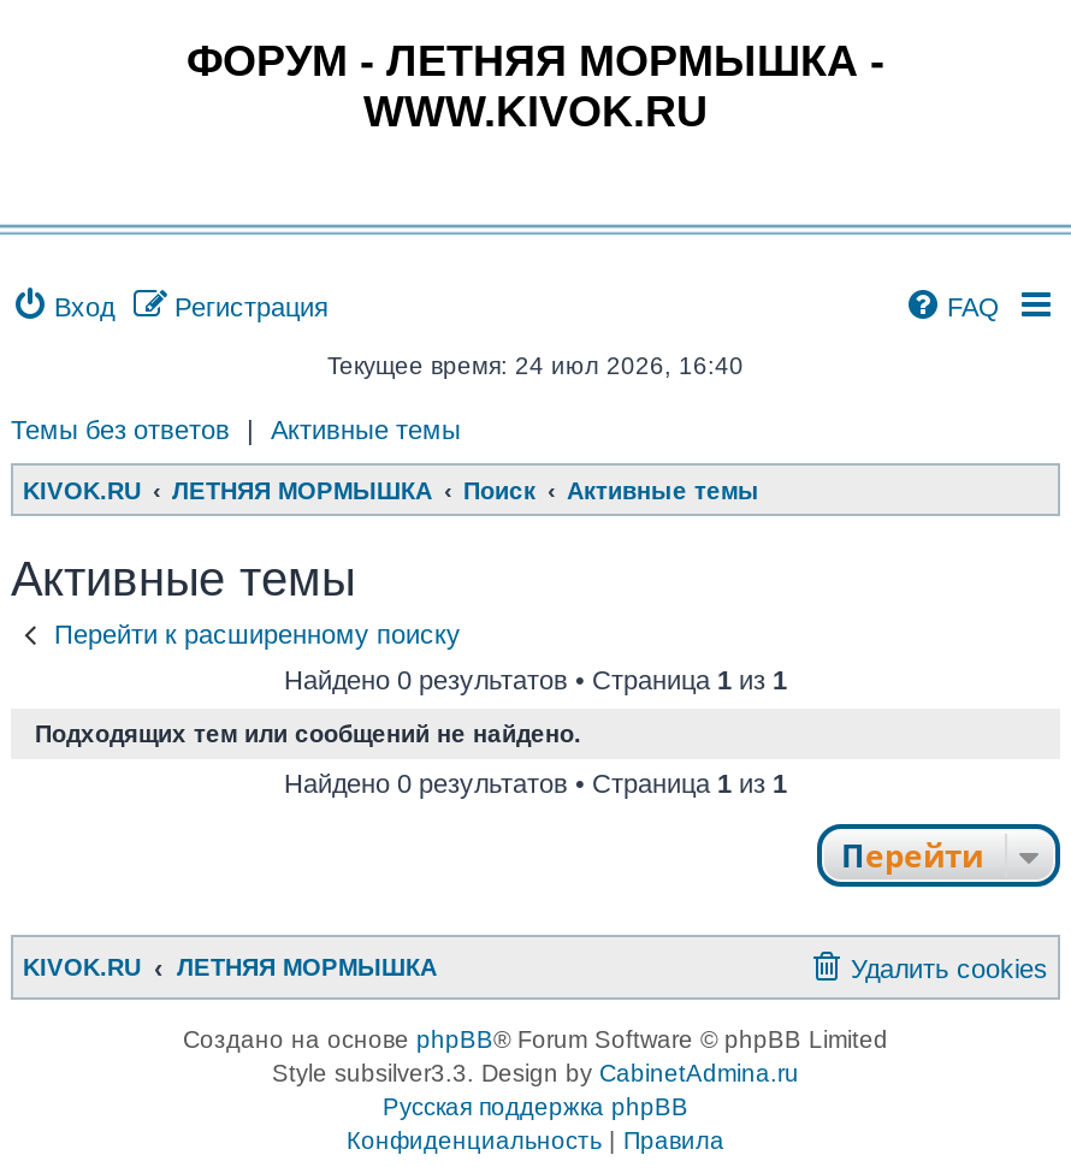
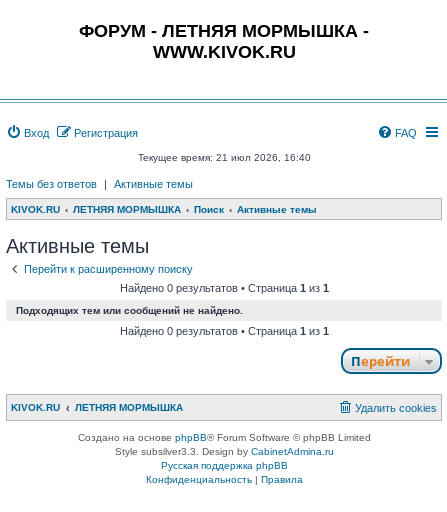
[327,353,744,379] Текущее время: 24 июл 2026, 16:40 -> [137,152,310,163] Текущее время: 21 июл 2026, 16:40

